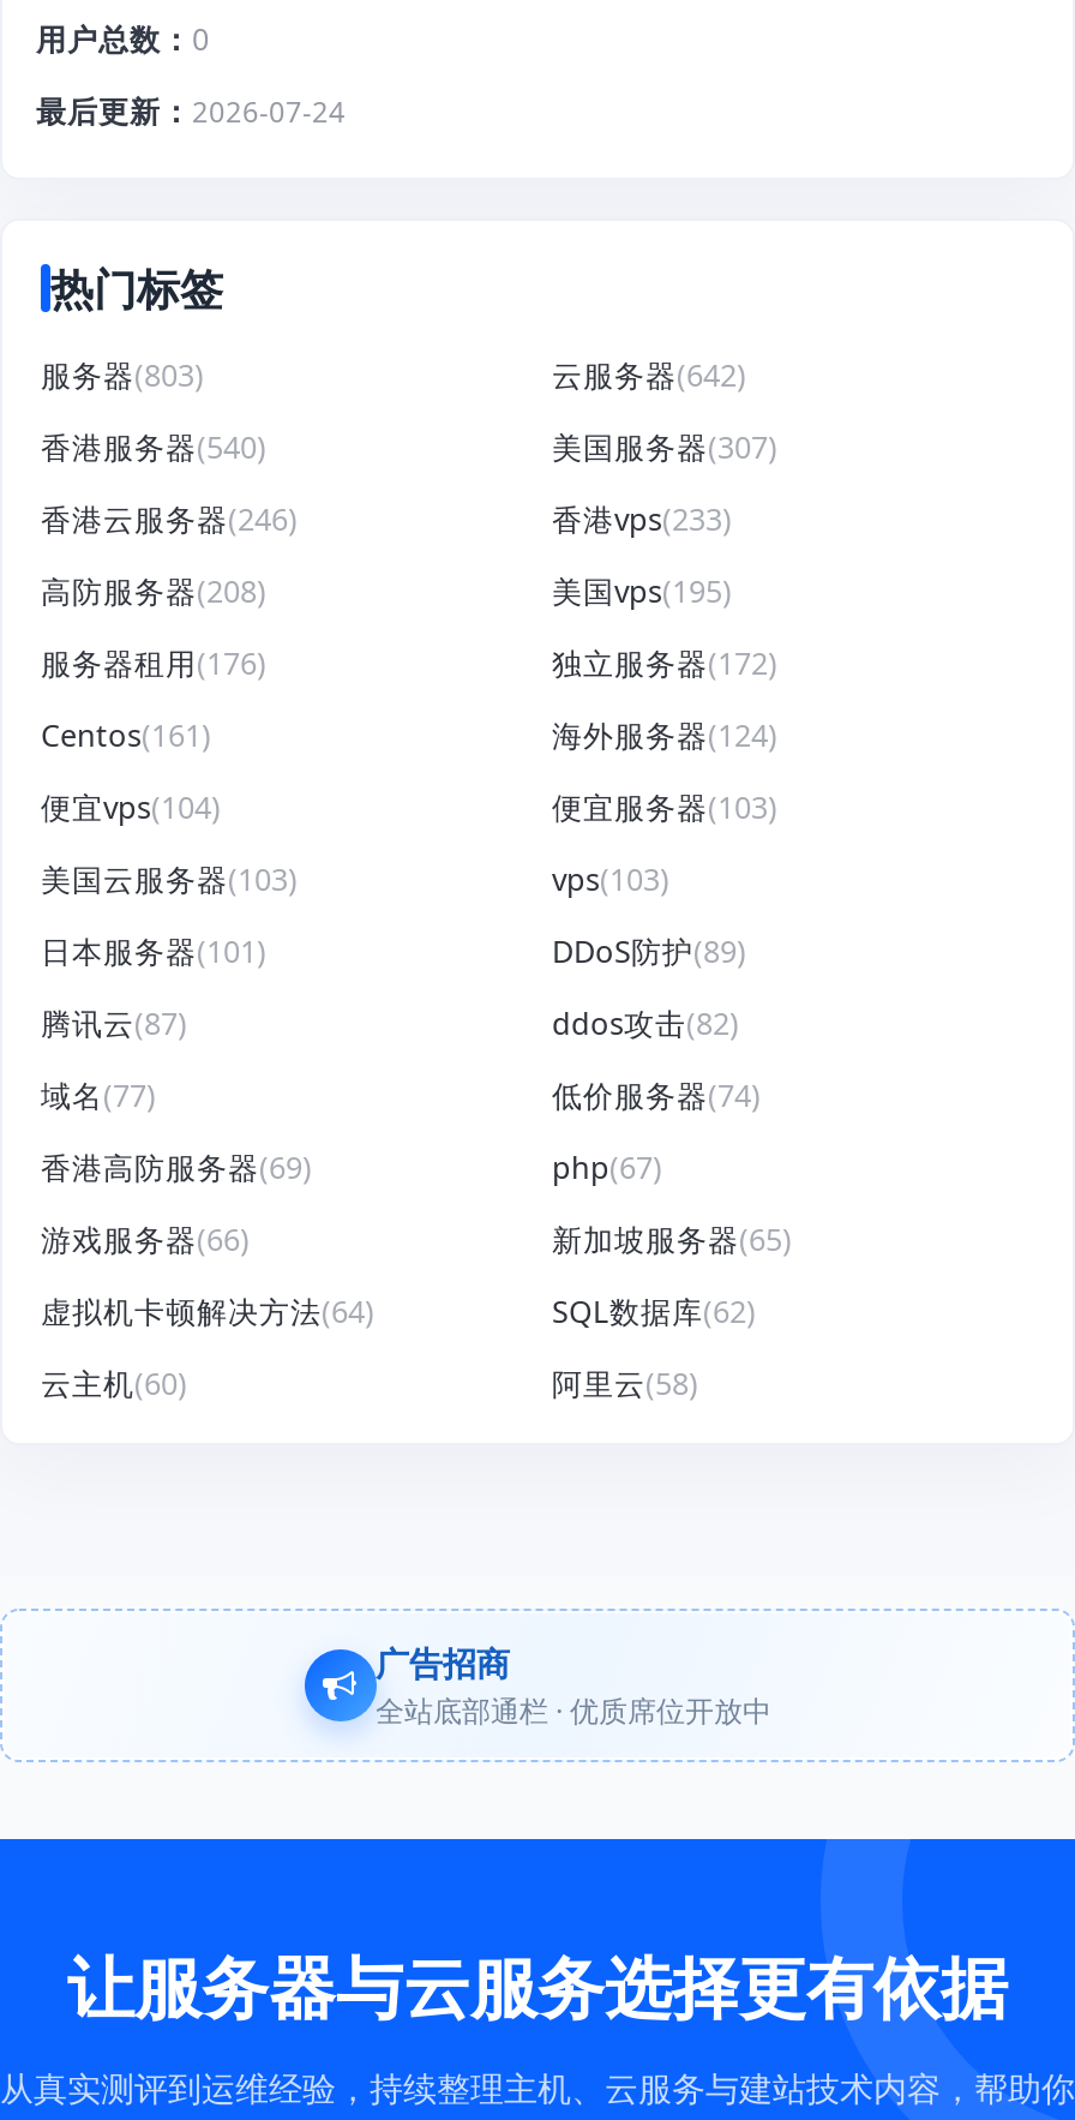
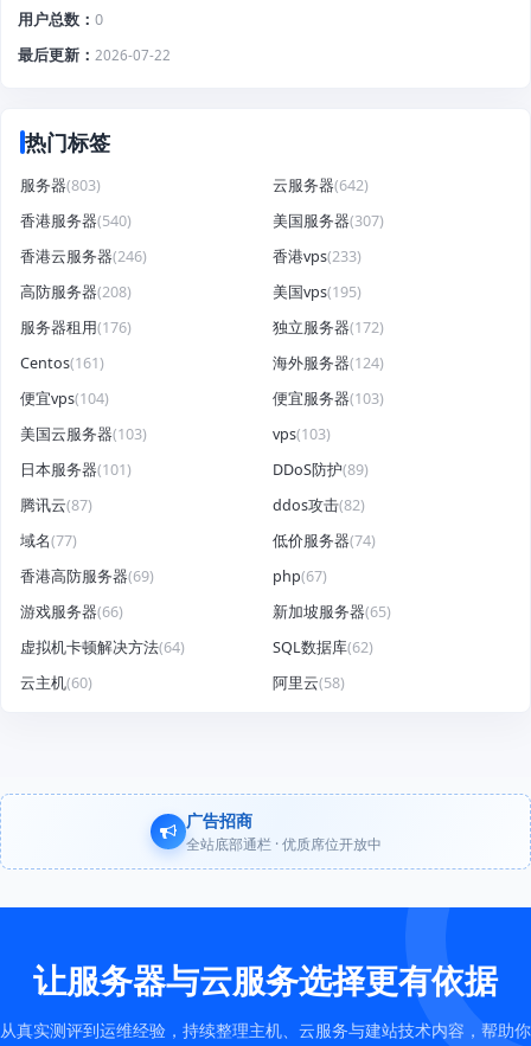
[36,92,346,133] 最后更新 2026-07-24 -> [18,46,171,66] 最后更新 2026-07-22

